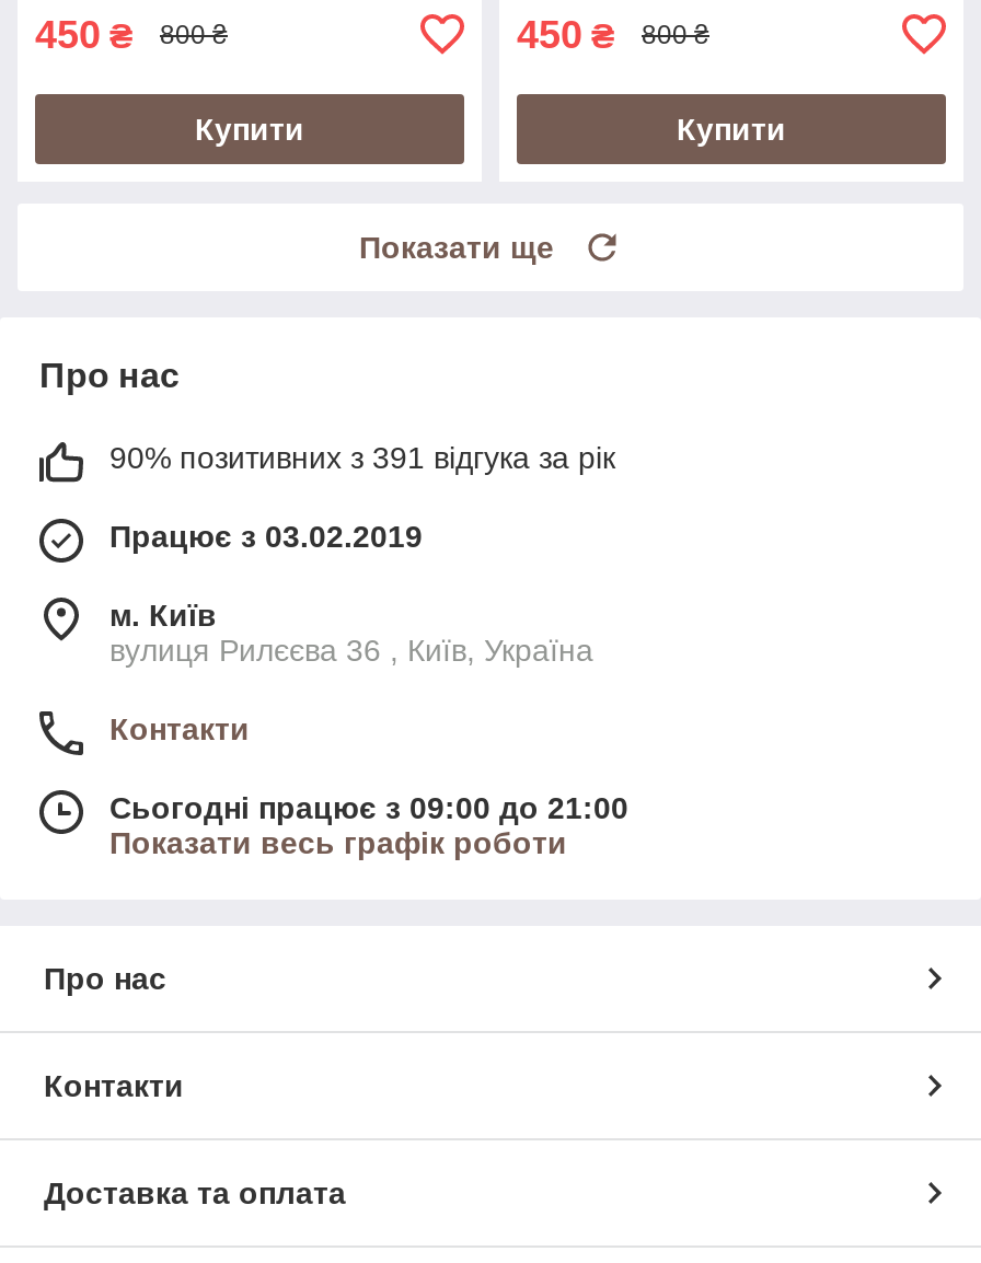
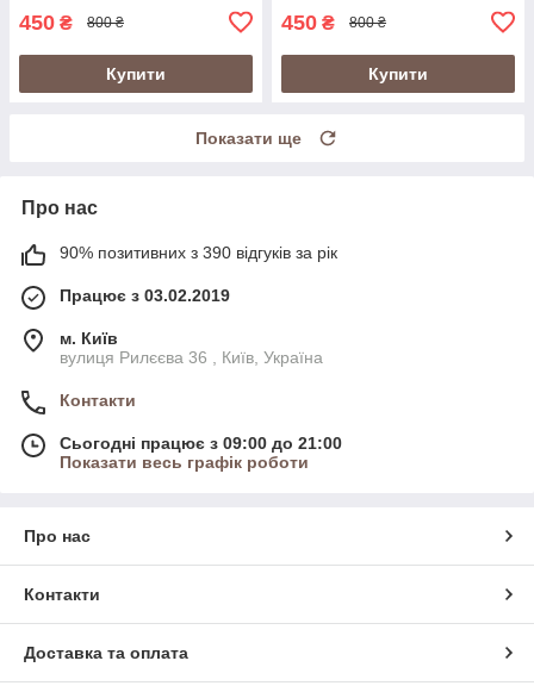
[109,440,615,475] 90% позитивних з 391 відгука за рік -> [60,243,337,262] 90% позитивних з 390 відгуків за рік

